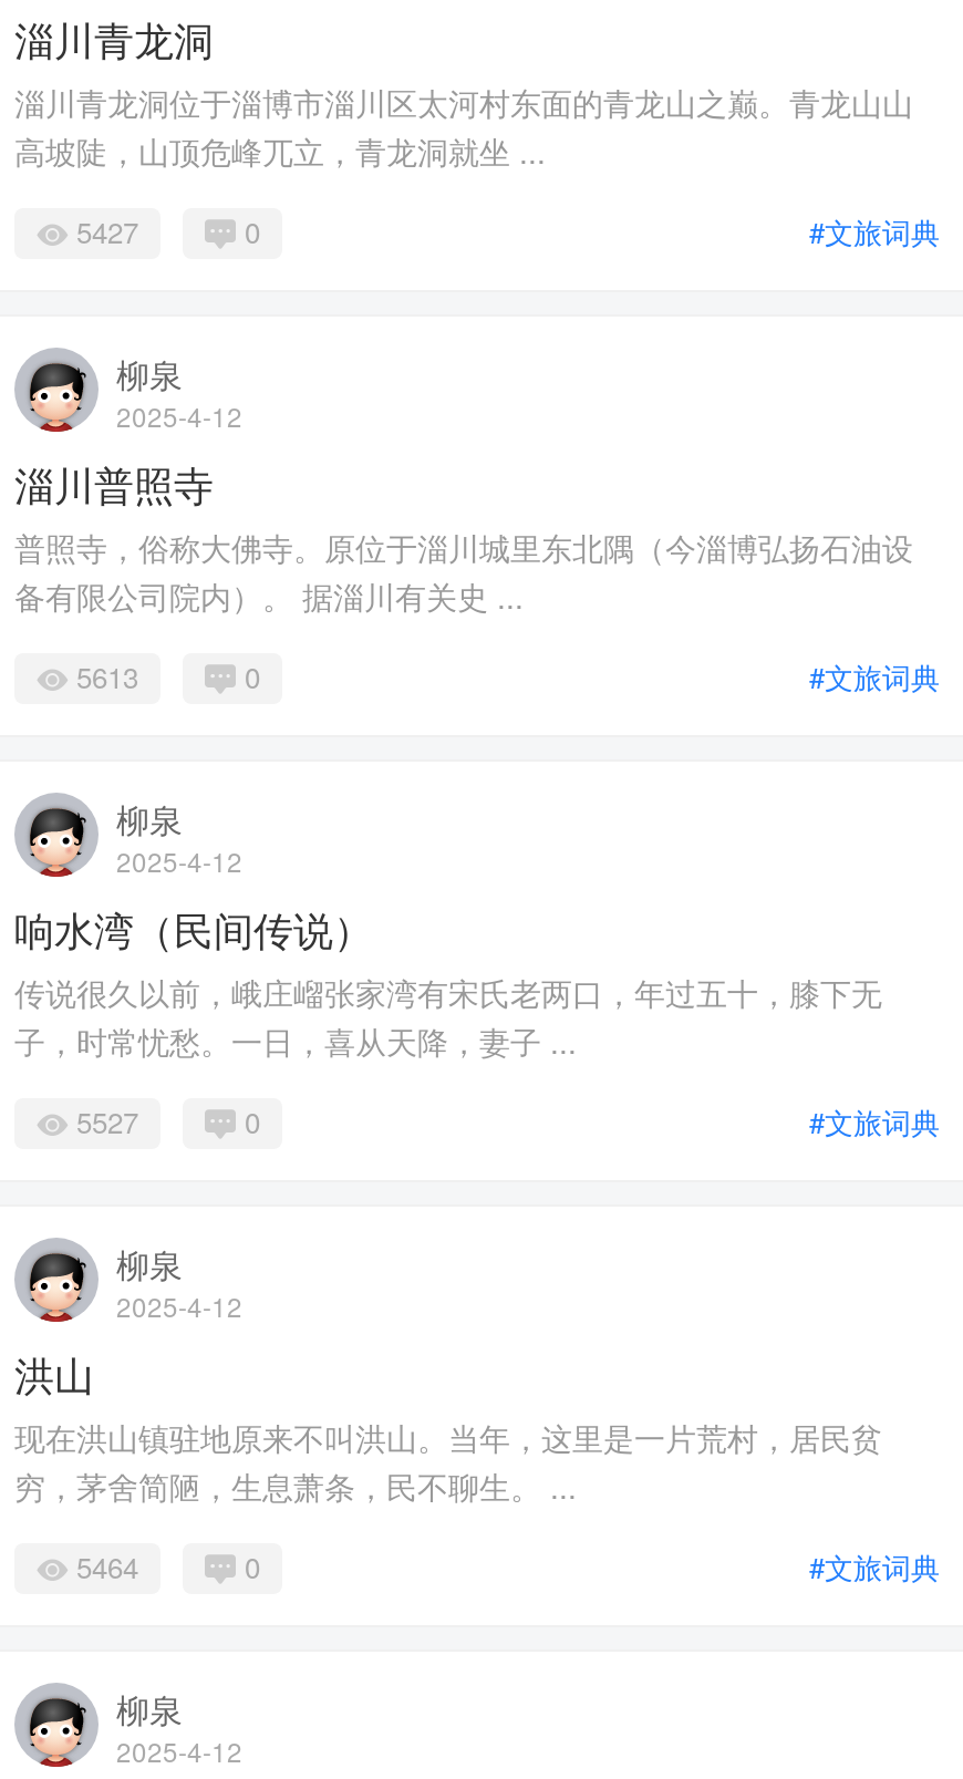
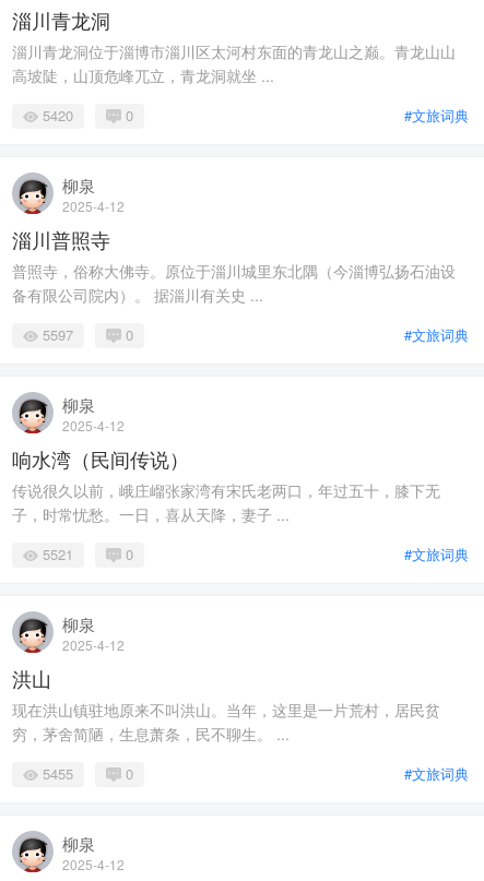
[76,211,138,253] 5427 -> [43,105,73,126] 5420
[76,656,138,698] 5613 -> [43,325,73,345] 5597
[76,1101,138,1143] 5527 -> [43,544,73,565] 5521
[76,1546,138,1588] 5464 -> [43,764,73,784] 5455

